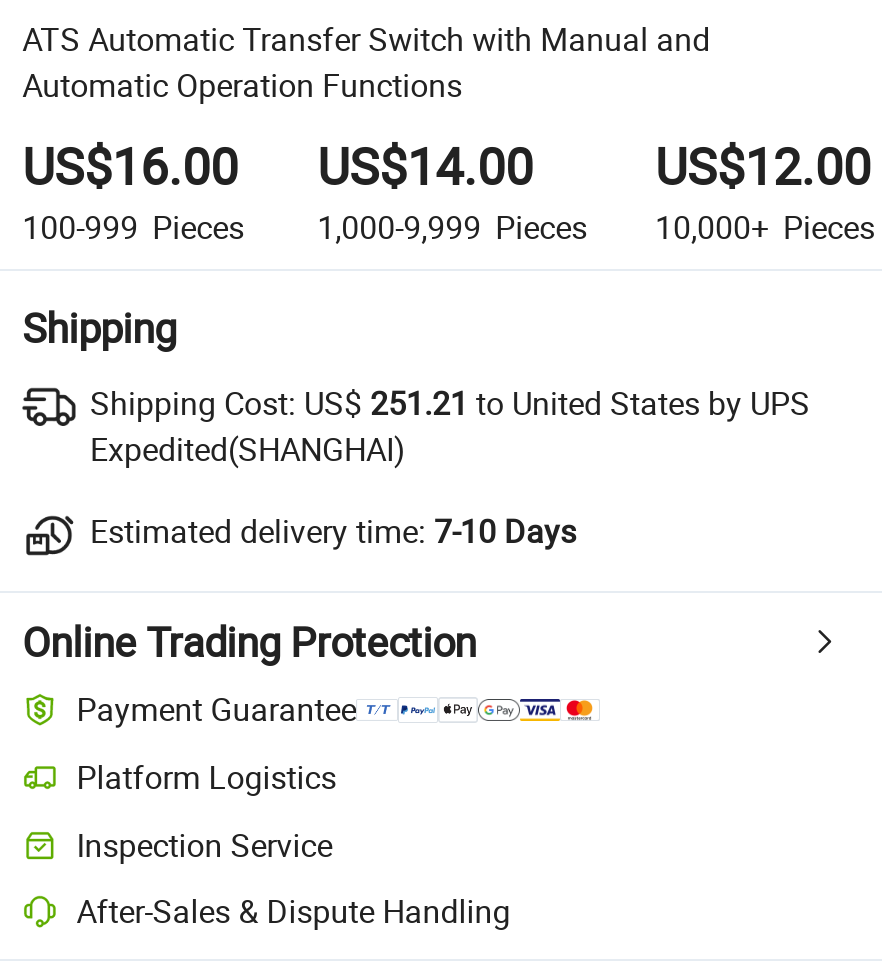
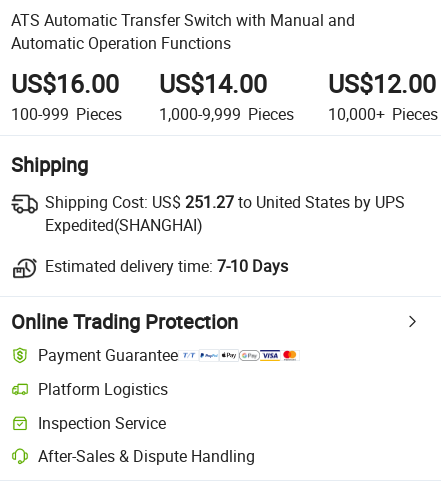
[90,381,810,425] Shipping Cost: US$251.21 to United States by UPS -> [45,191,405,213] Shipping Cost: US$251.27 to United States by UPS

